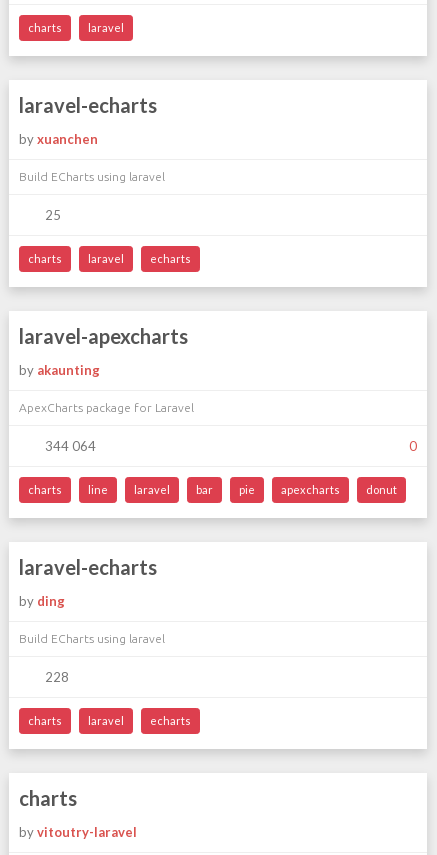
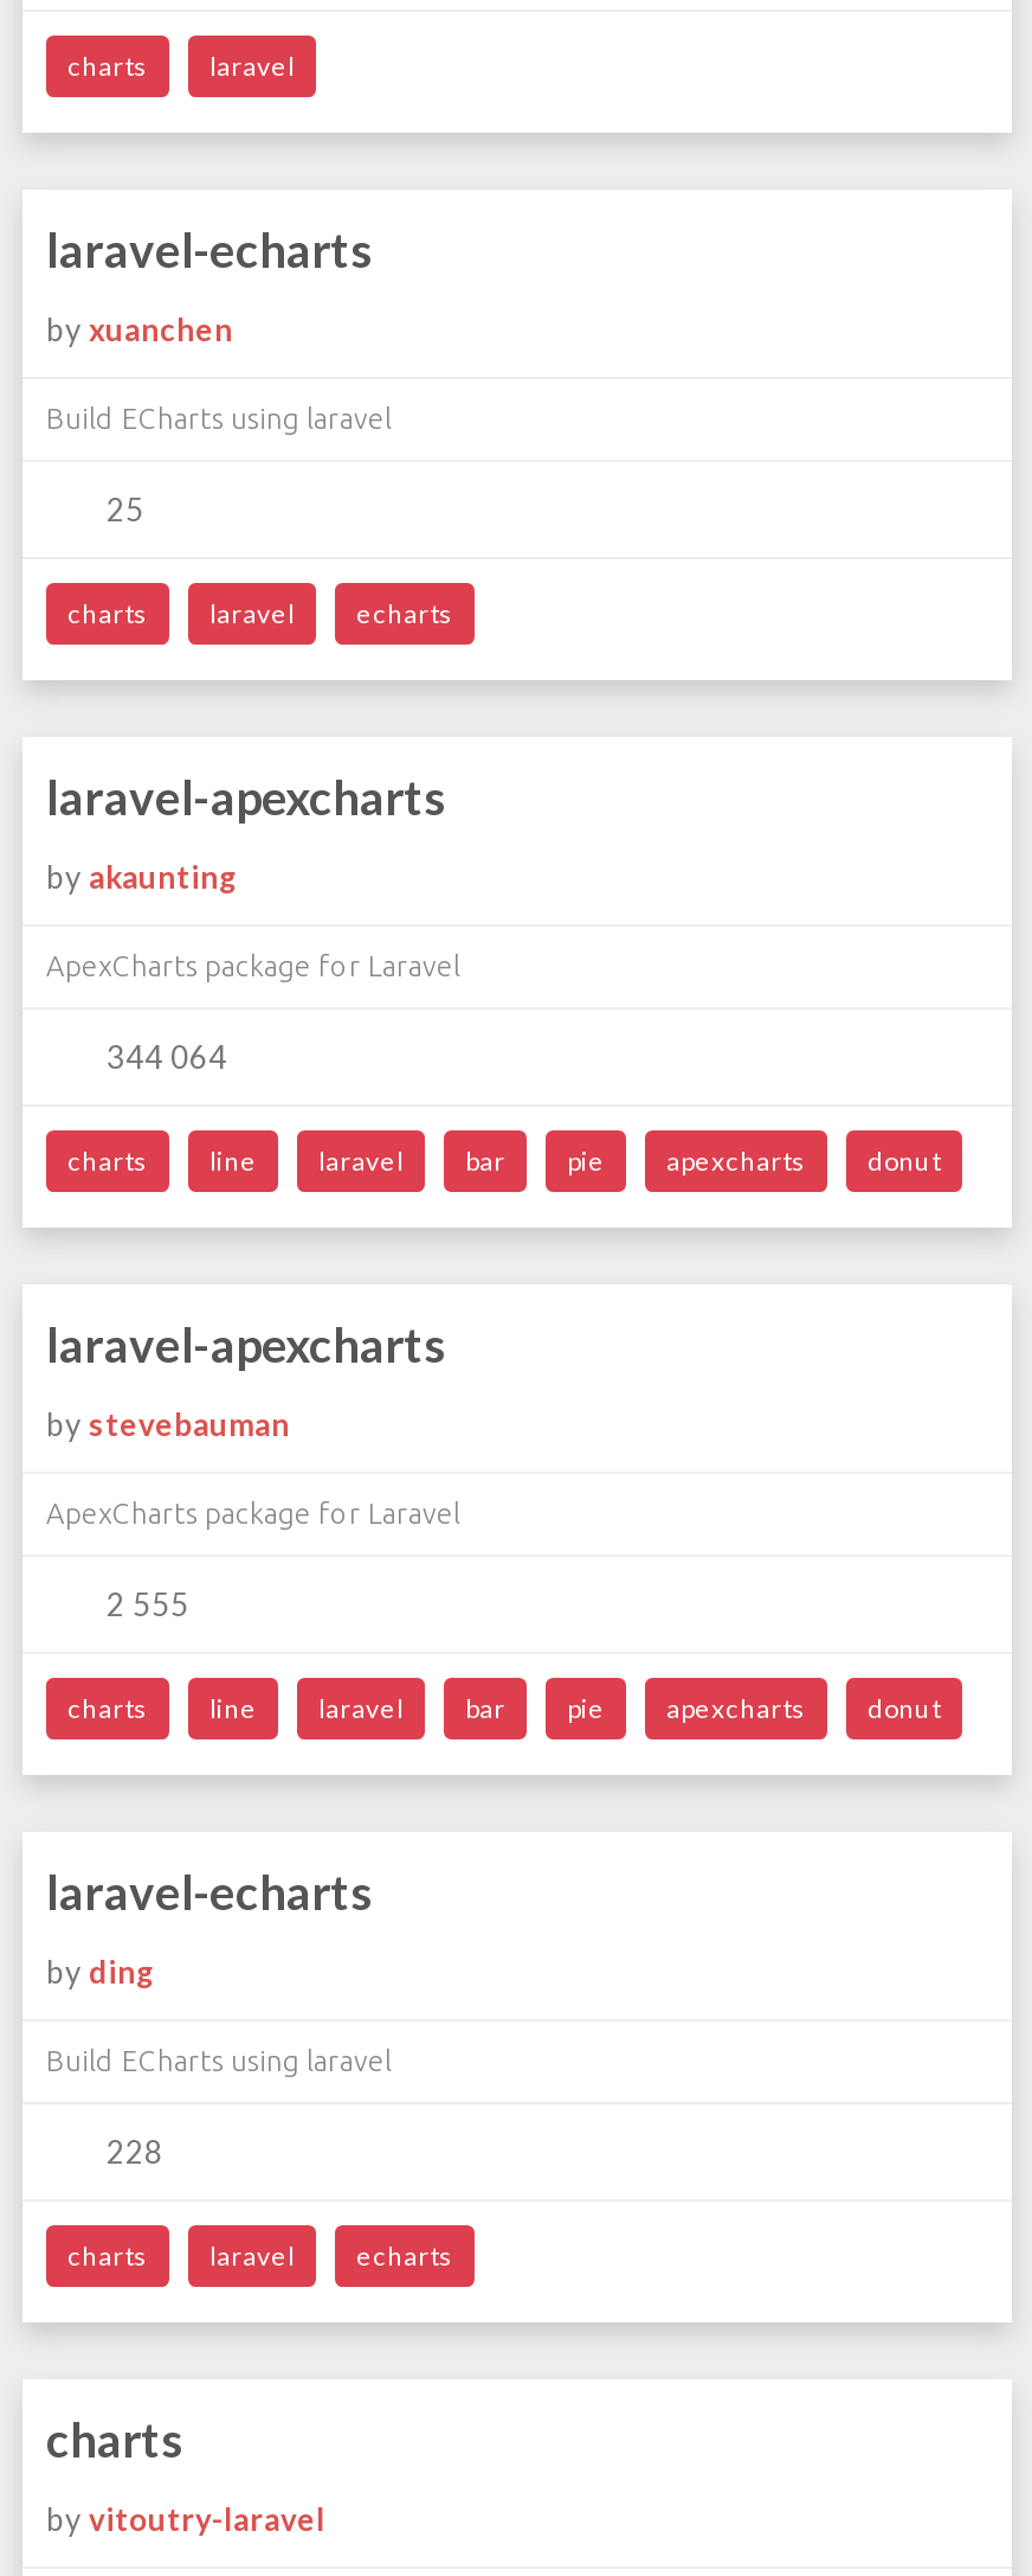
[406,438,417,454] 0 -> [46,1145,941,1623] charts | line | laravel | bar | pie | apexcharts | donut | laravel-apexcharts | by stevebauman | ApexCharts package for Laravel | 2 555

